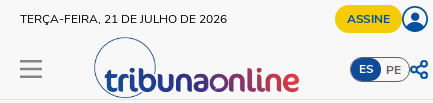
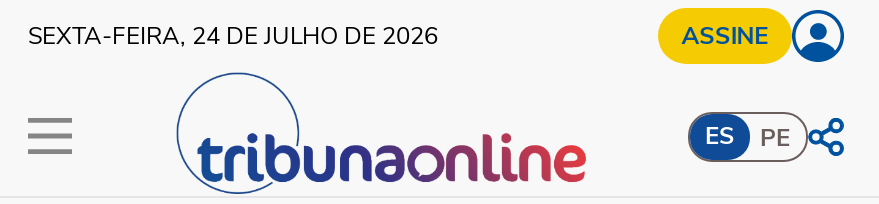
[20,11,227,27] TERÇA-FEIRA, 21 DE JULHO DE 2026 -> [28,20,438,52] SEXTA-FEIRA, 24 DE JULHO DE 2026

